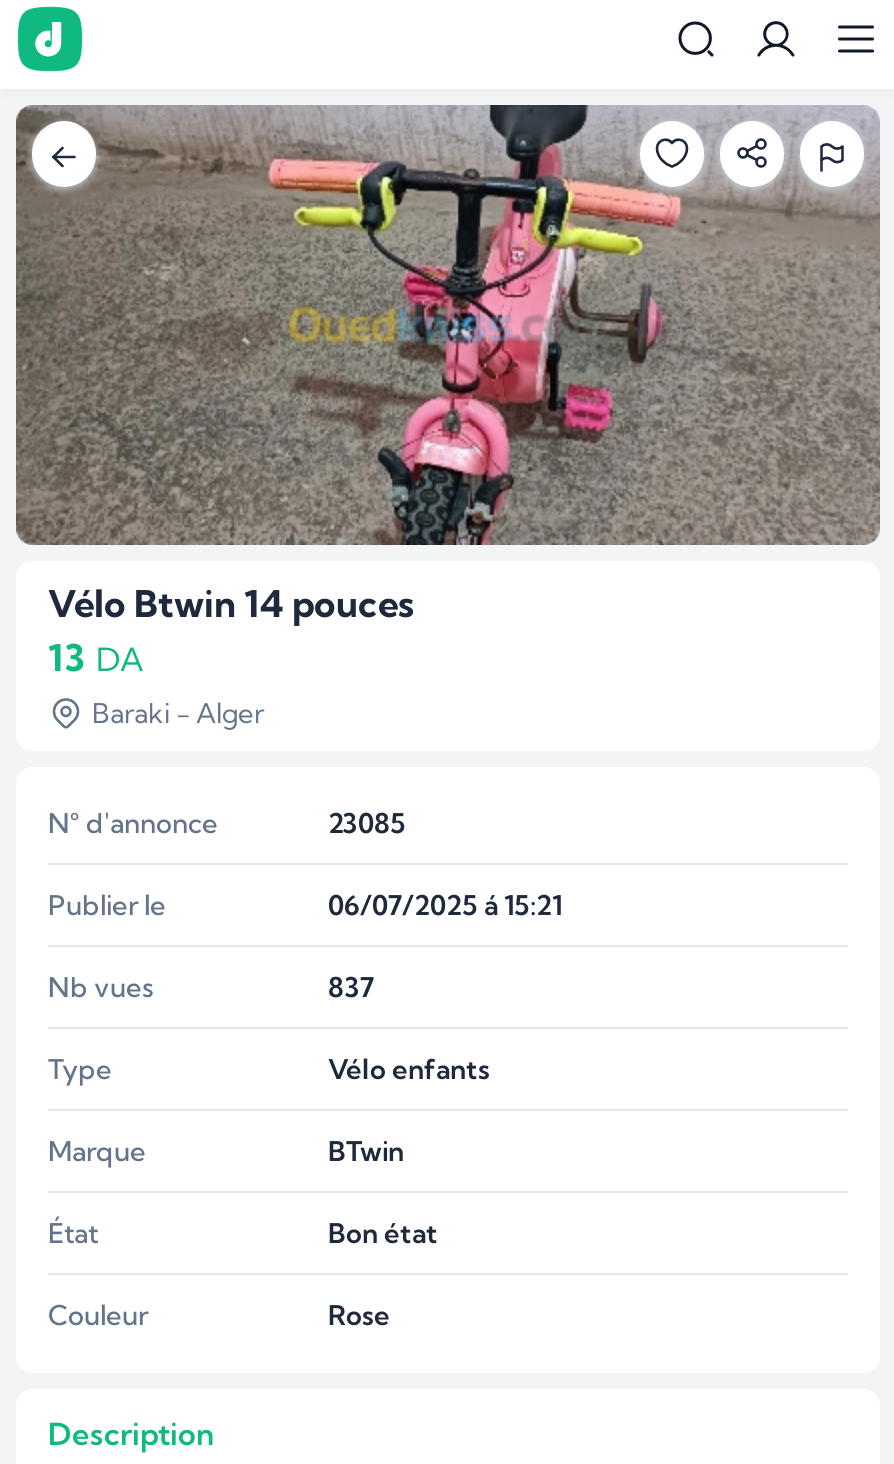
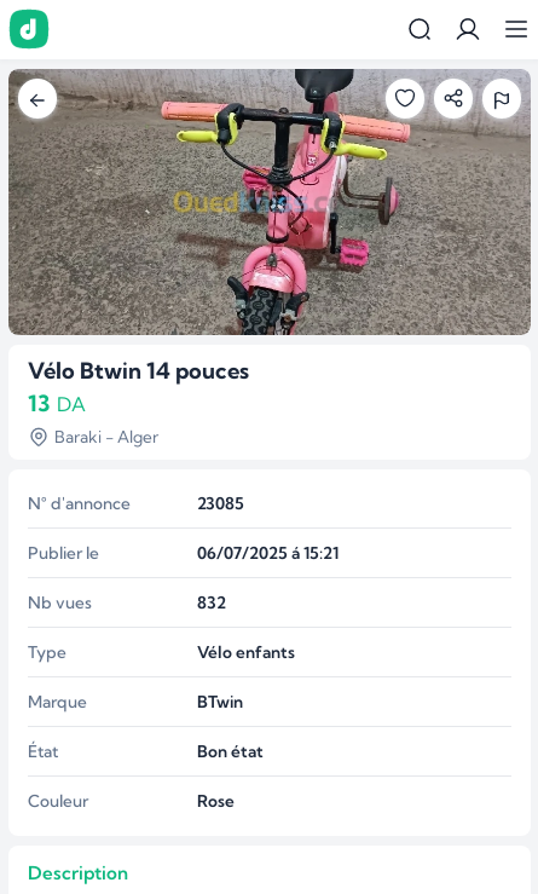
[328,970,374,1002] 837 -> [197,592,226,612] 832

